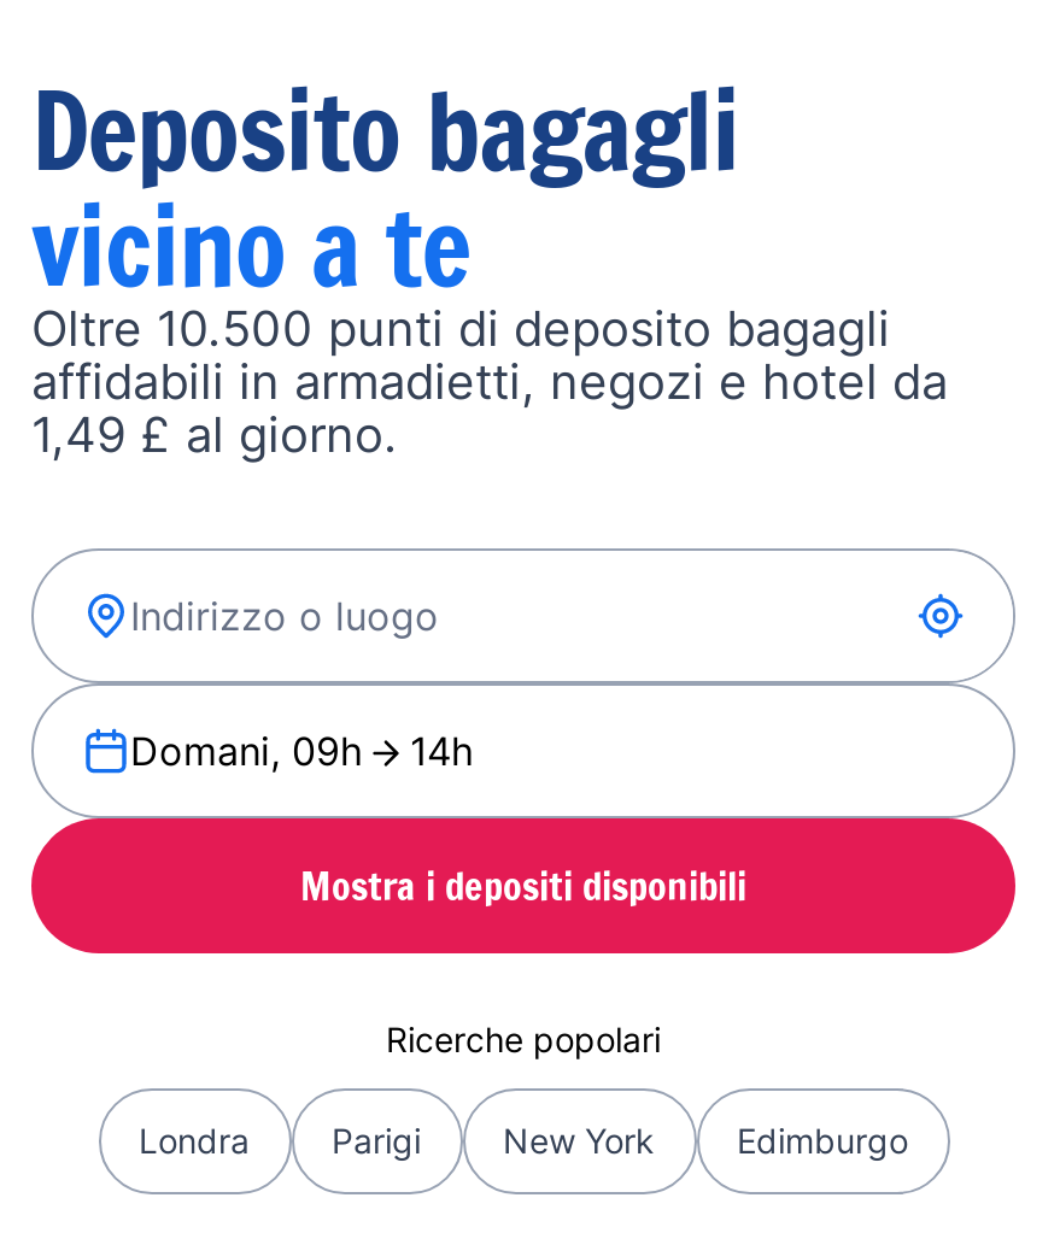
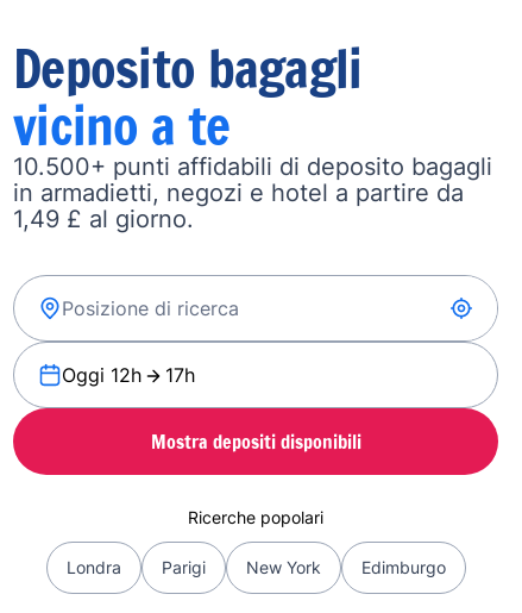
[31,300,948,411] Oltre 10.500 punti di deposito bagagli | affidabili in armadietti, negozi e hotel da -> [13,152,492,207] 10.500+ punti affidabili di deposito bagagli | in armadietti, negozi e hotel a partire da
[130,727,473,775] Domani, 09h | 14h -> [62,363,195,387] Oggi 12h | 17h
[300,858,746,911] Mostra i depositi disponibili -> [150,428,361,454] Mostra depositi disponibili

